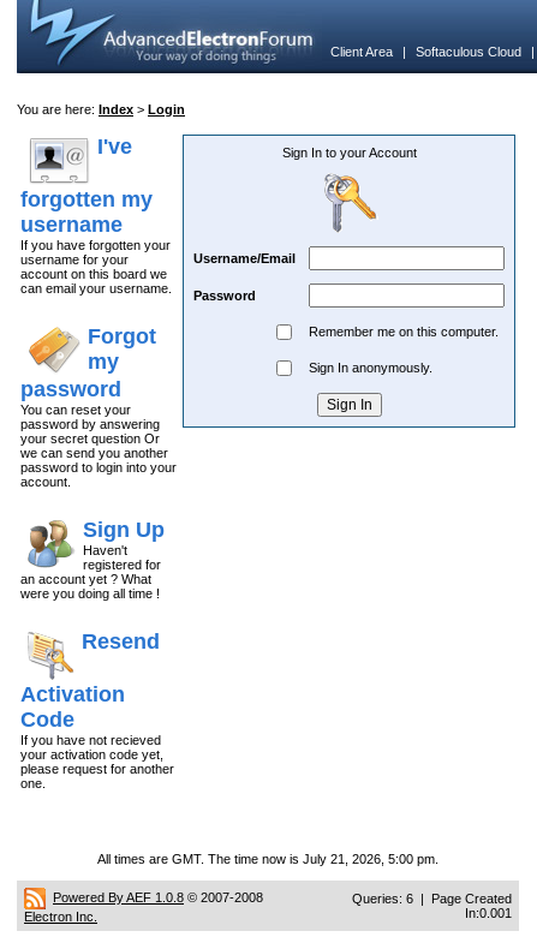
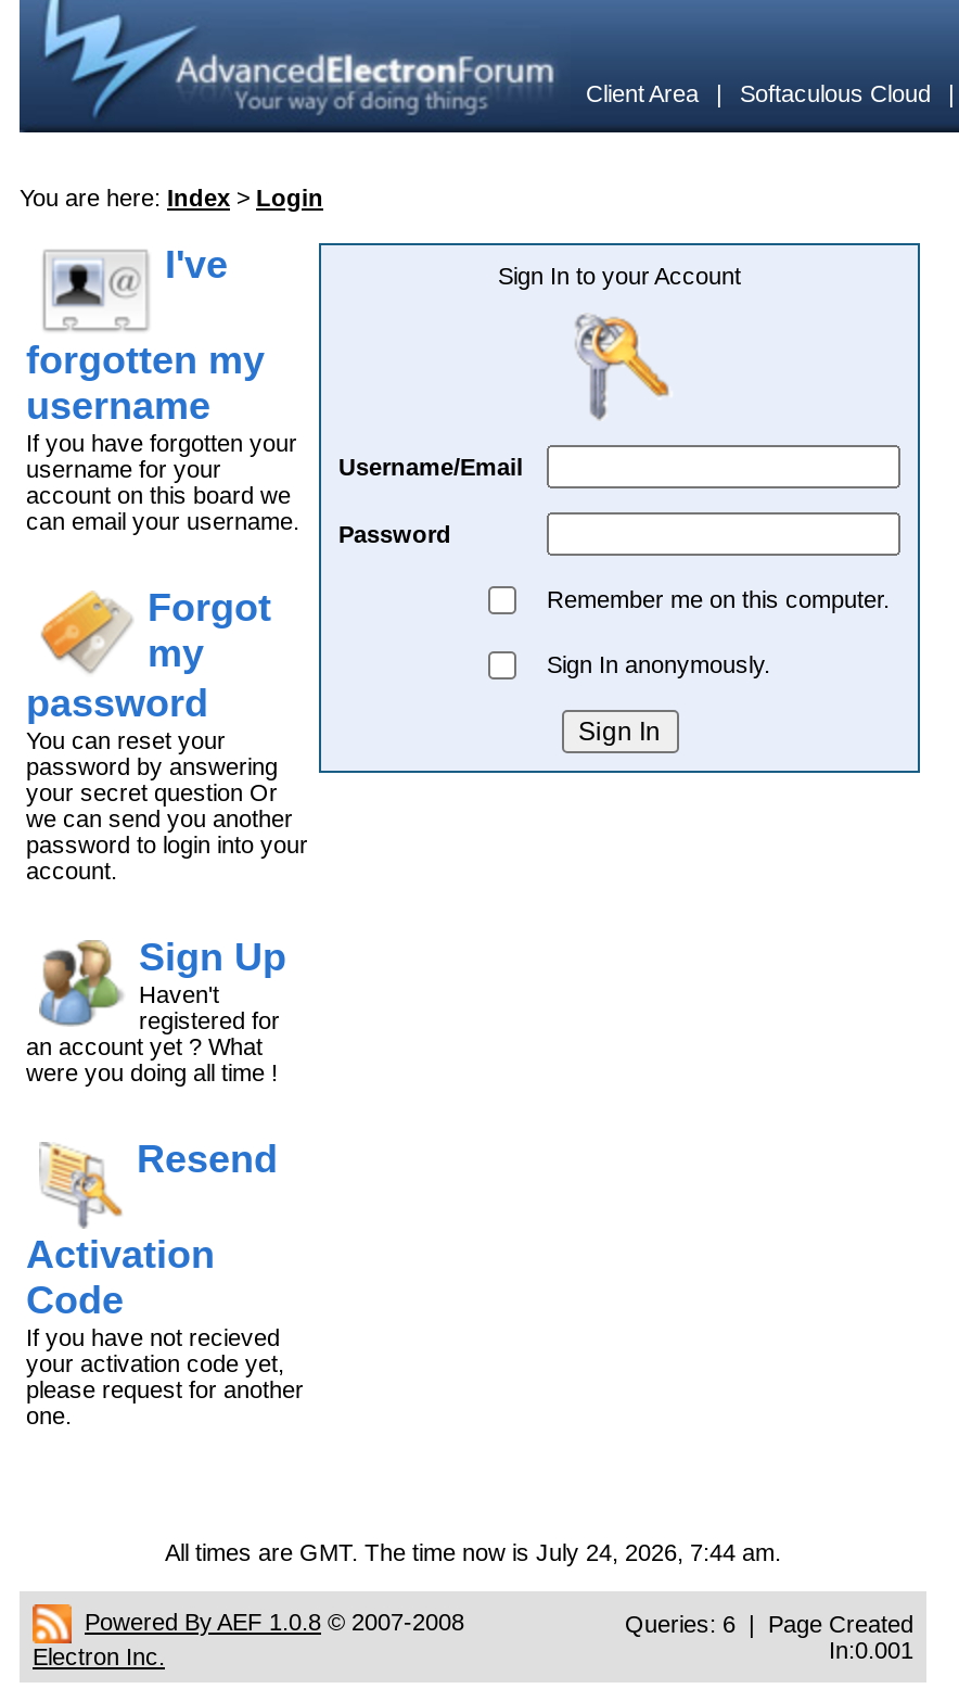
[97,852,438,866] All times are GMT. The time now is July 21, 2026, 5:00 pm. -> [165,1539,781,1565] All times are GMT. The time now is July 24, 2026, 7:44 am.

